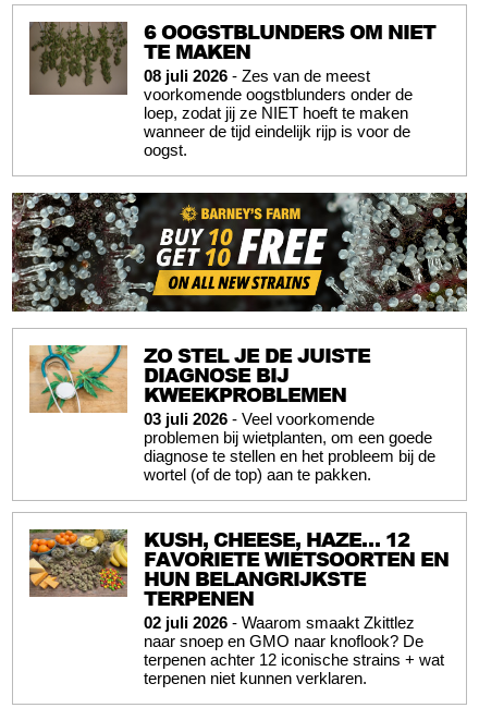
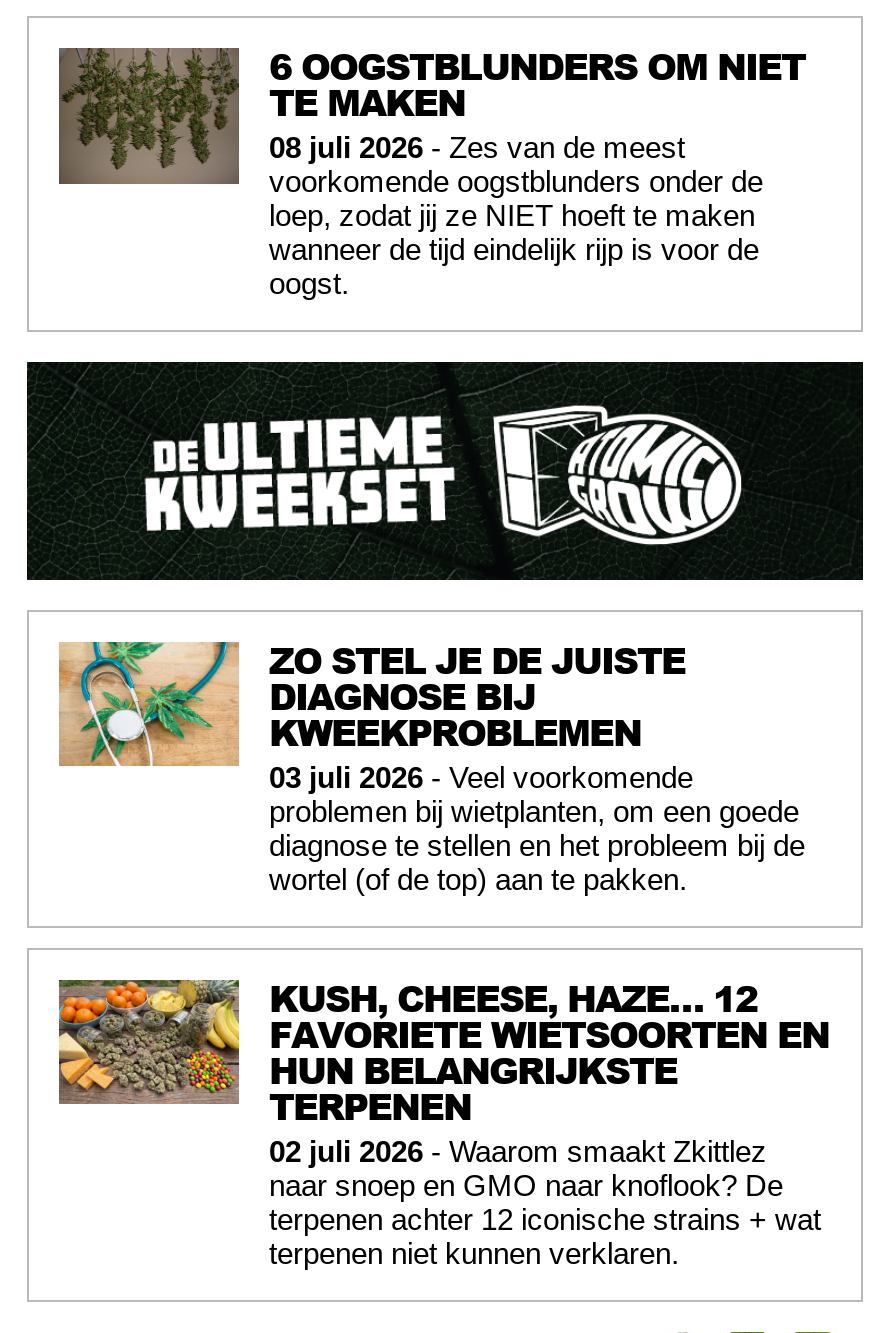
[11,192,468,313] [image] -> [25,359,865,583] [image]

